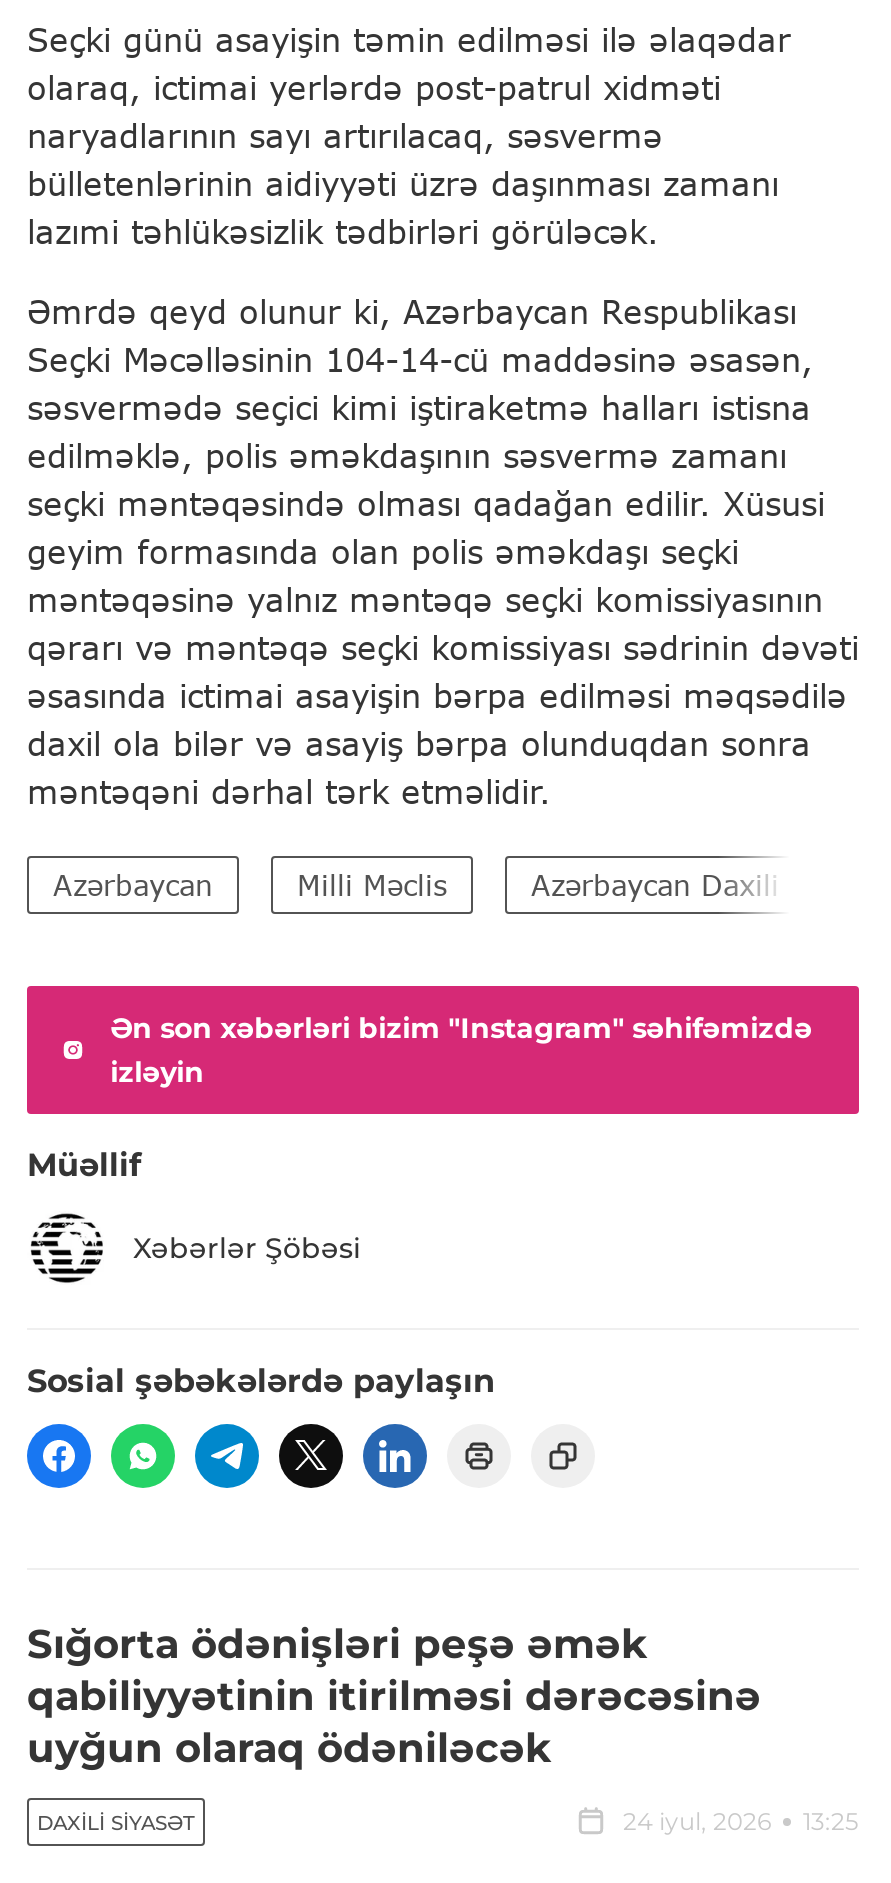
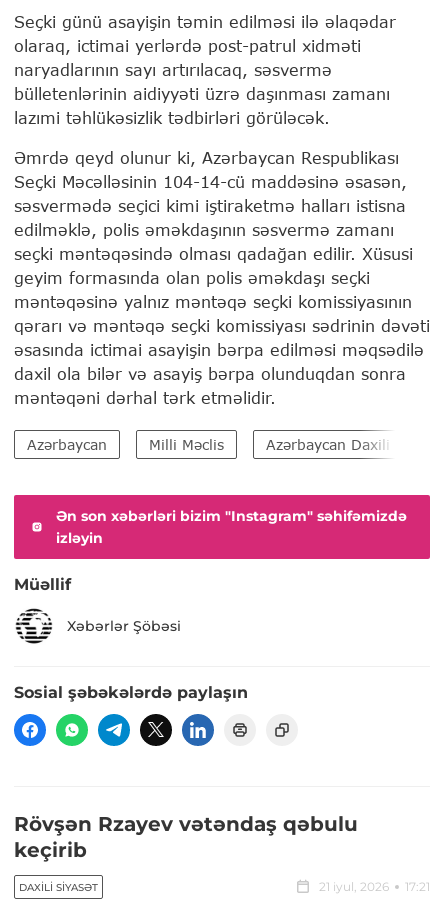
[27,1621,761,1773] Sığorta ödənişləri peşə əmək | qabiliyyətinin itirilməsi dərəcəsinə | uyğun olaraq ödəniləcək -> [14,812,358,862] Rövşən Rzayev vətəndaş qəbulu | keçirib
[623,1807,859,1837] 24 iyul, 2026 | 13:25 -> [319,879,430,894] 21 iyul, 2026 | 17:21

